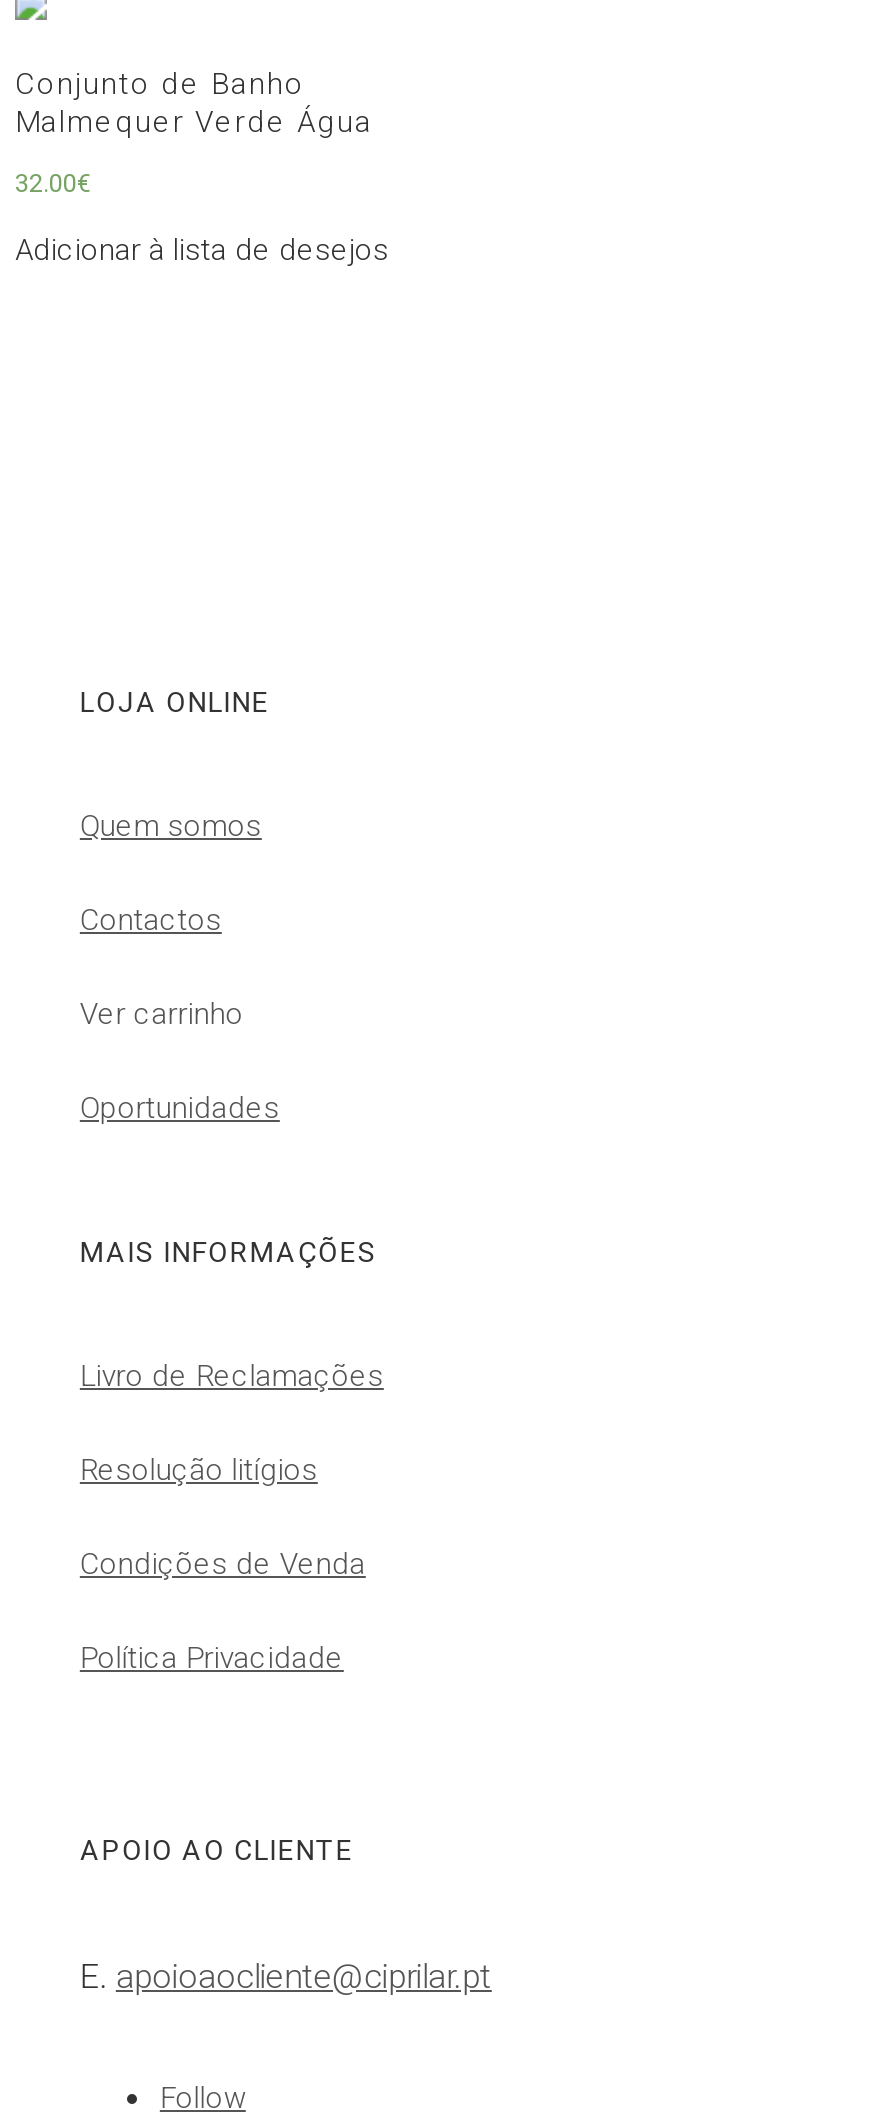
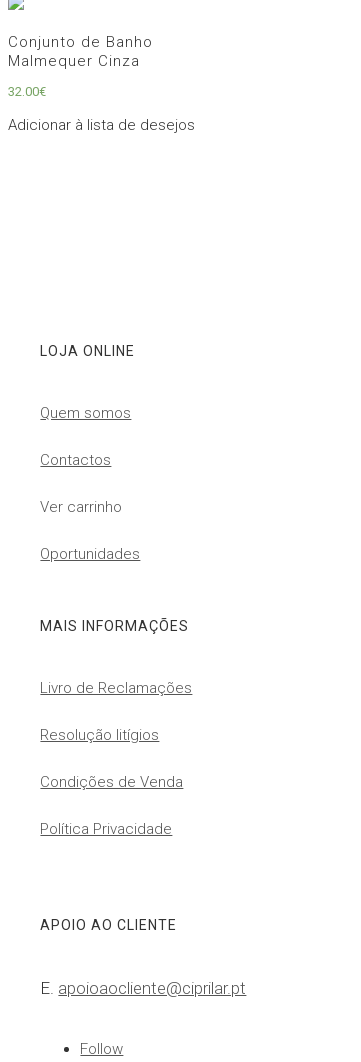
[15,103,373,139] Malmequer Verde Água -> [8,52,140,70] Malmequer Cinza

